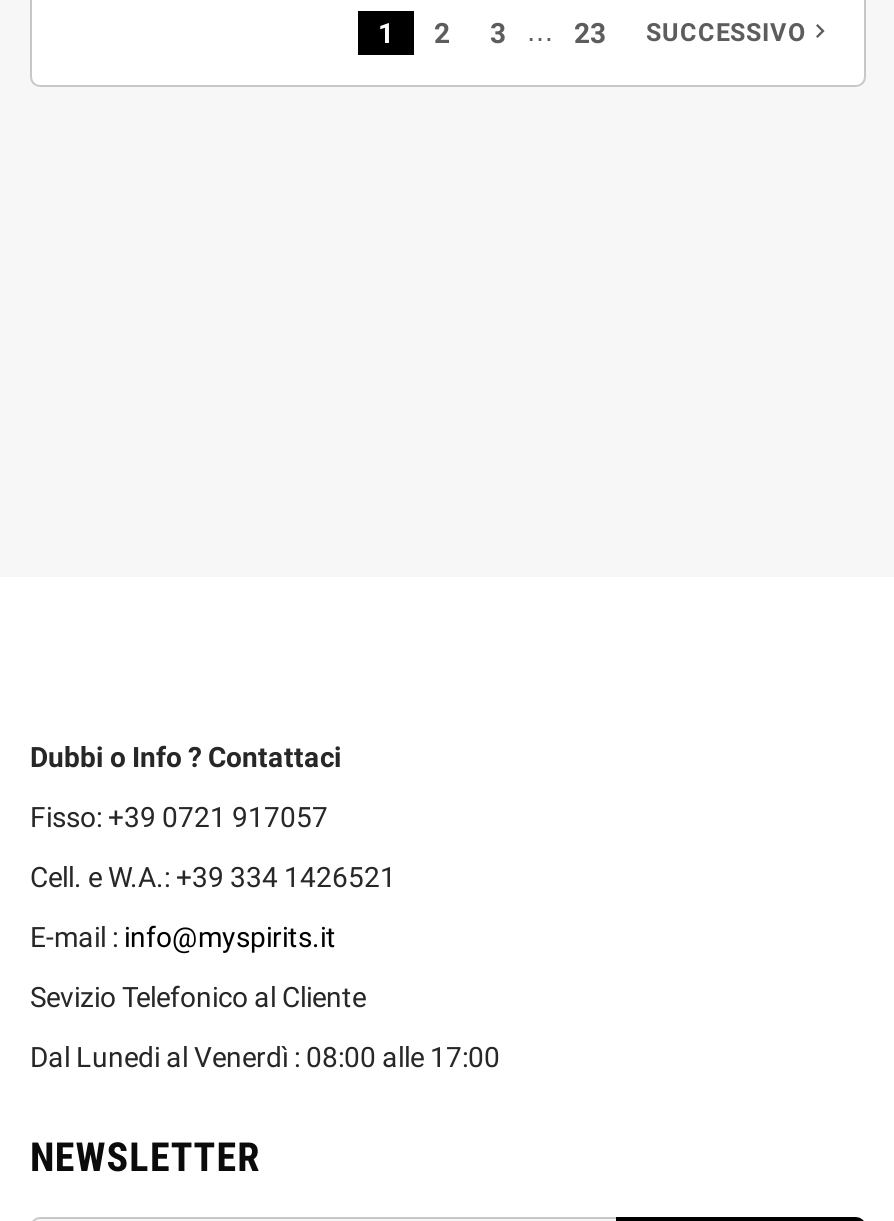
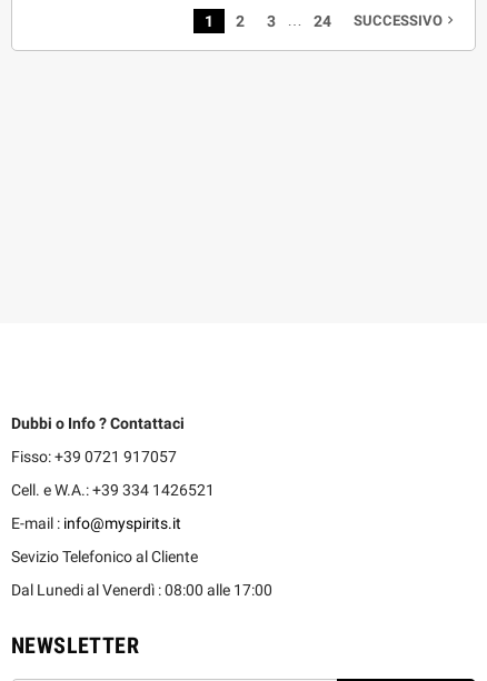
[574,17,606,49] 23 -> [314,12,331,30] 24

